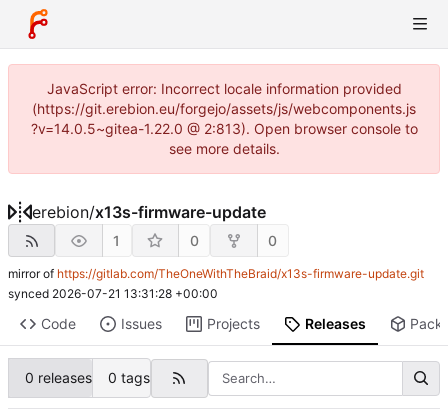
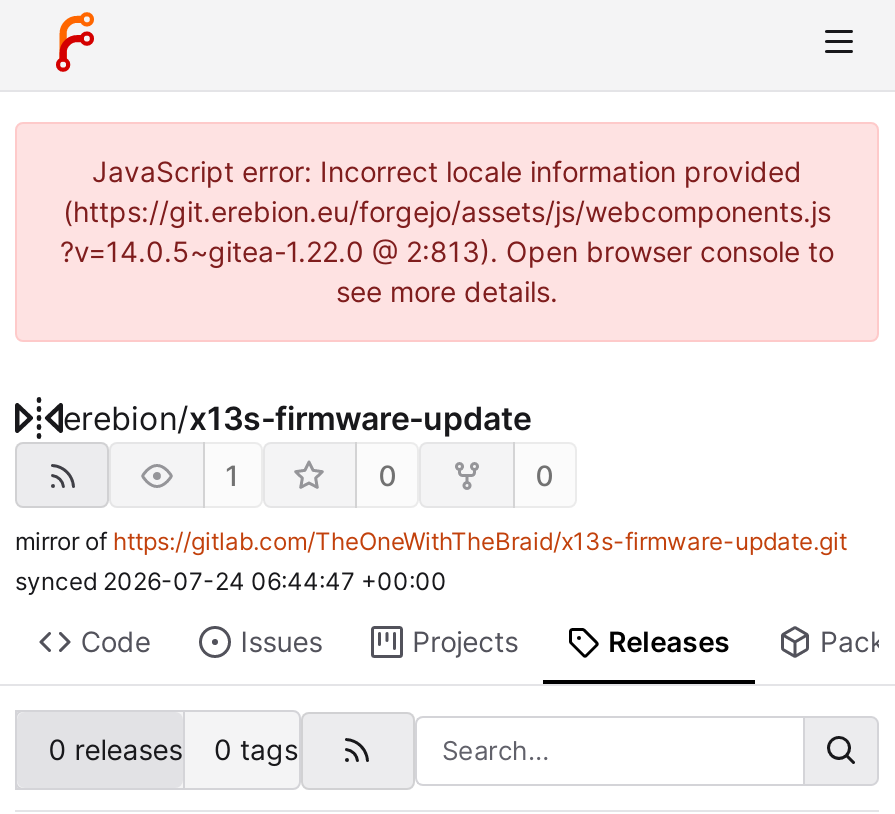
[8,286,218,301] synced 2026-07-21 13:31:28 +00:00 -> [15,567,447,597] synced 2026-07-24 06:44:47 +00:00

